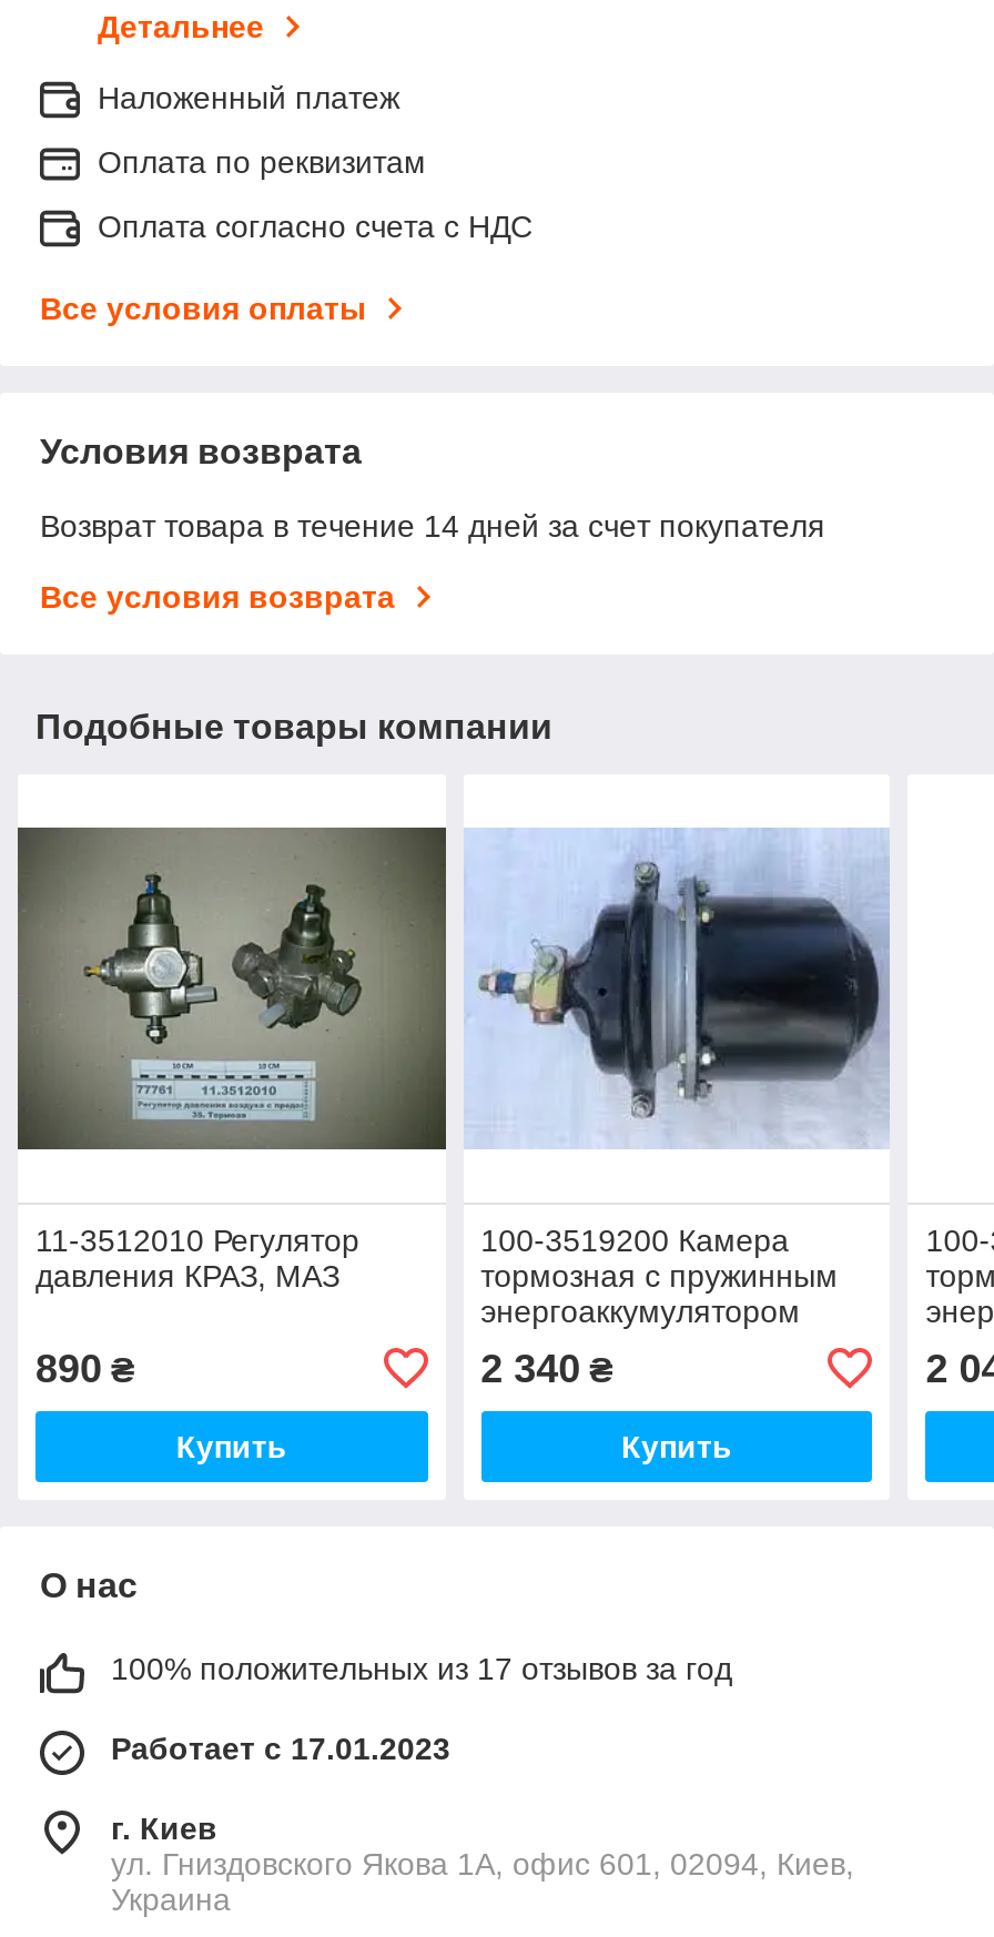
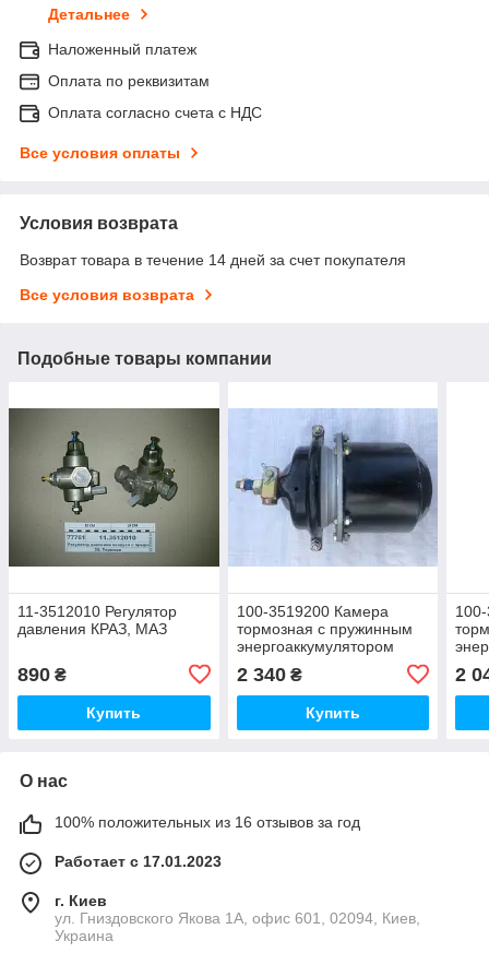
[111,1650,732,1686] 100% положительных из 17 отзывов за год -> [55,813,360,831] 100% положительных из 16 отзывов за год

